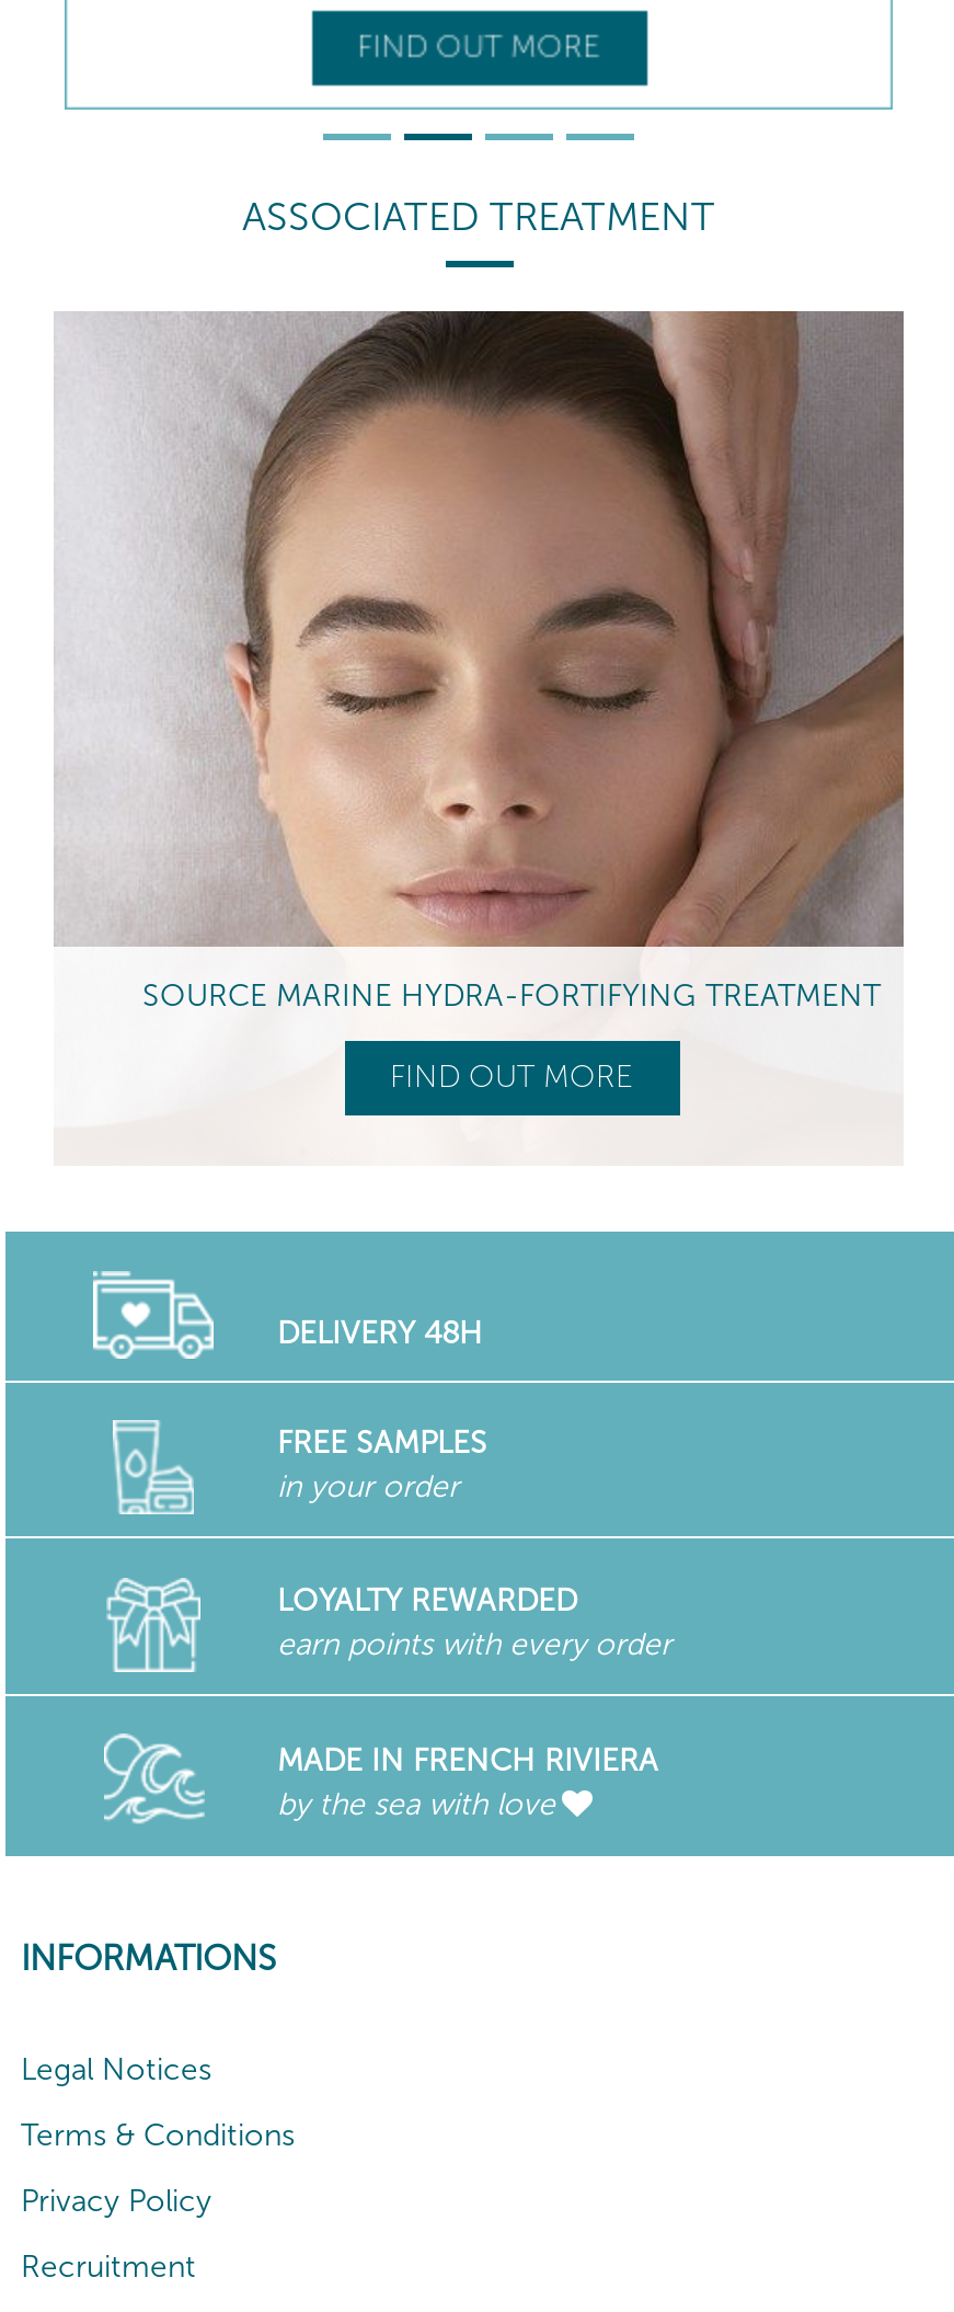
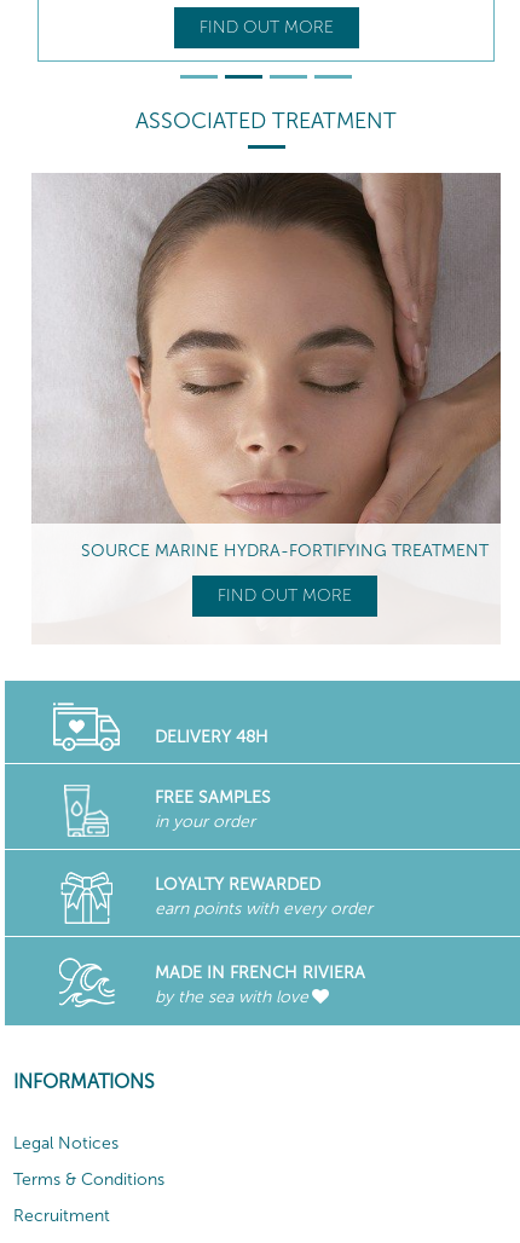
[21,2183,211,2221] Privacy Policy -> none

